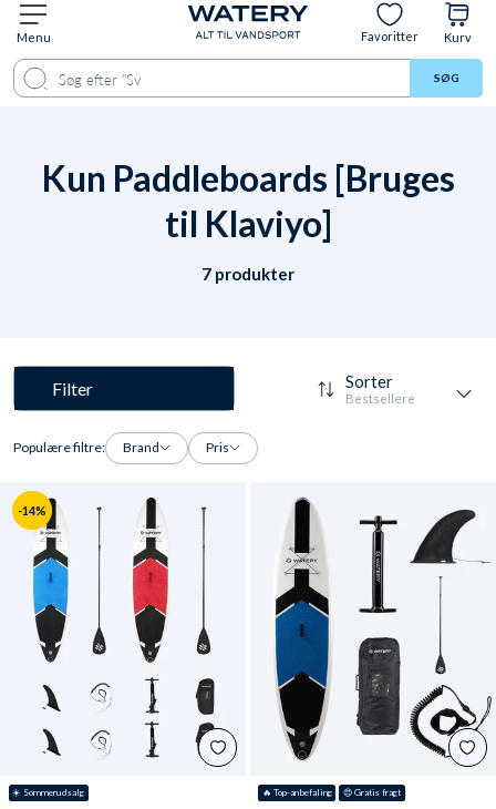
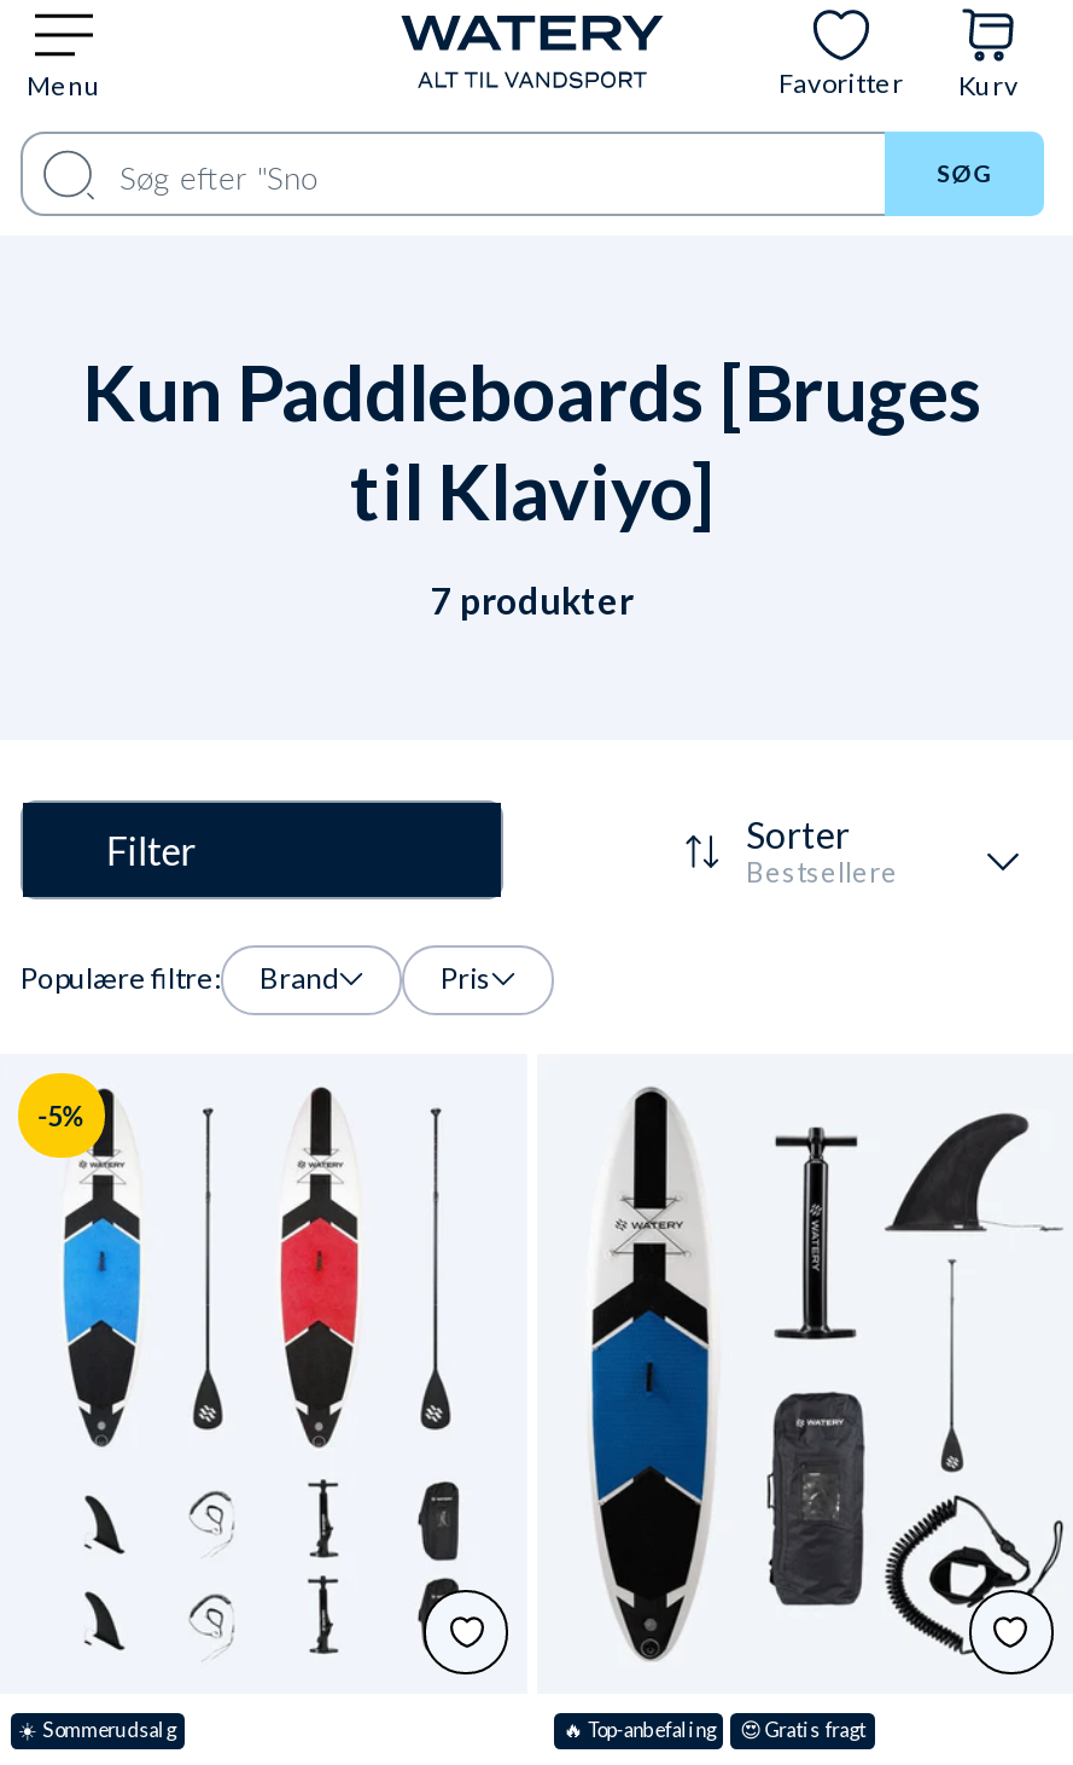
[18,503,47,518] -14% -> [38,1100,86,1131] -5%

